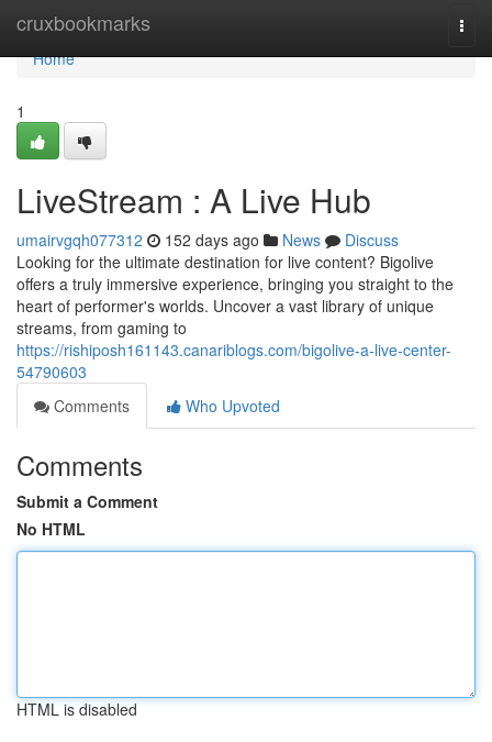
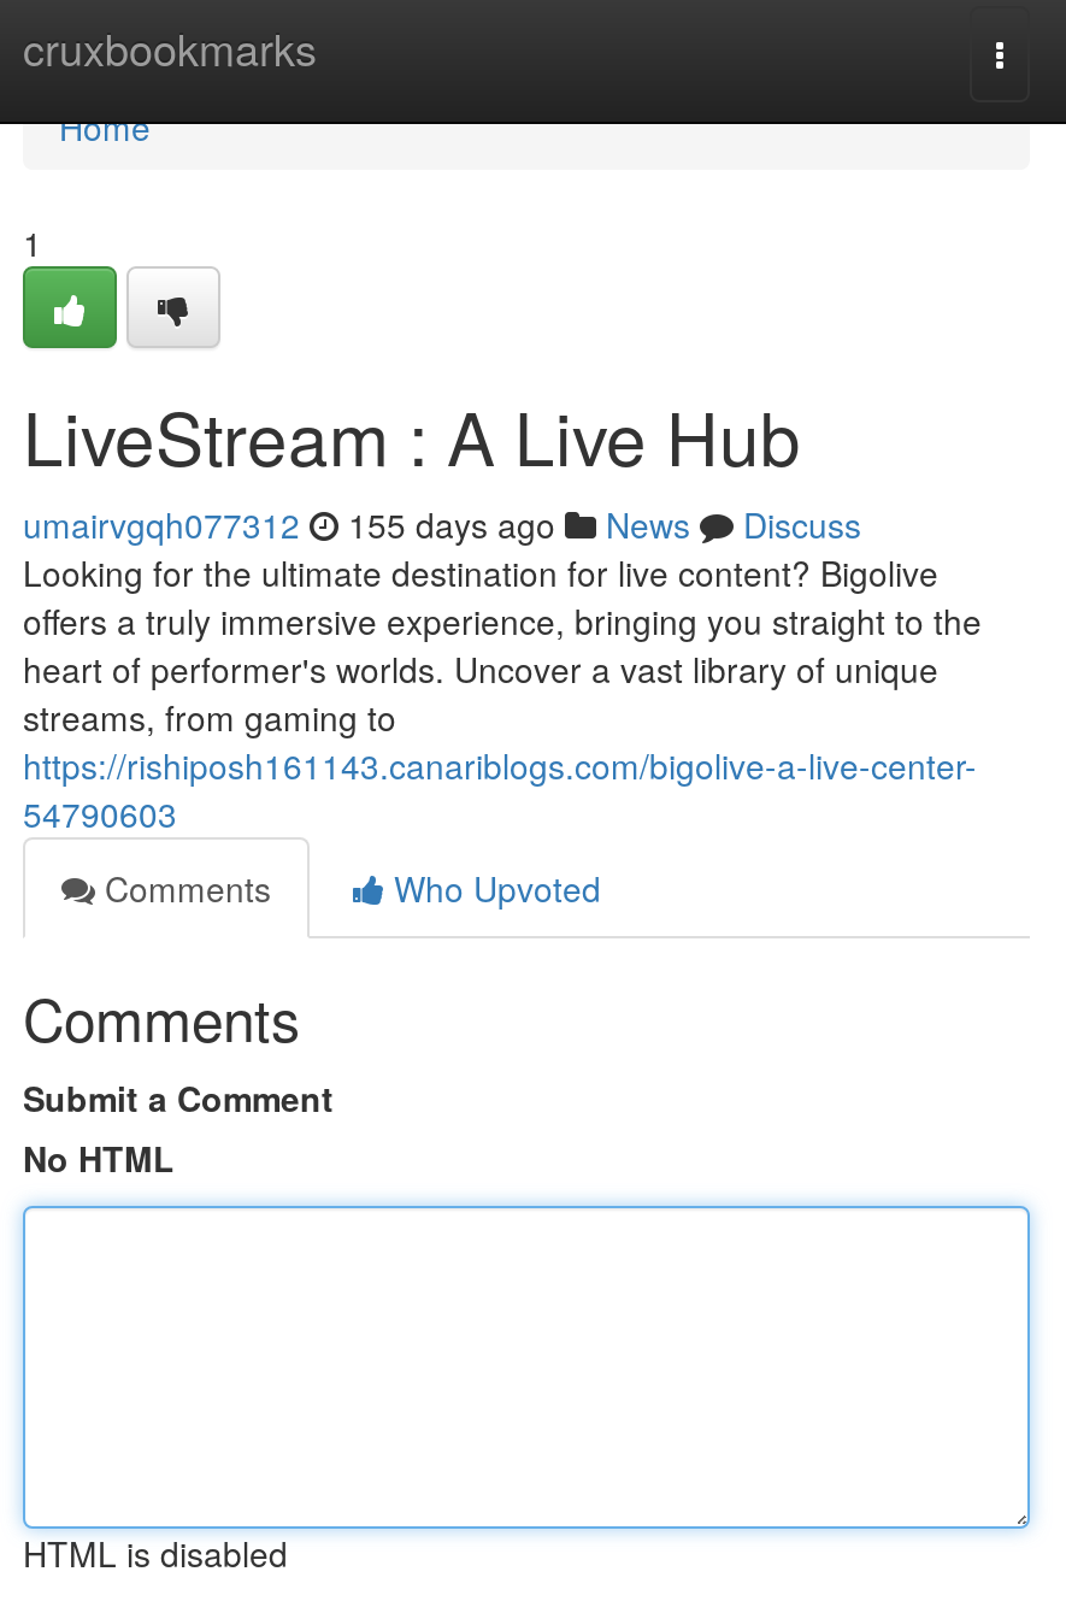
[16,229,399,251] umairvgqh077312 152 days ago News Discuss -> [23,500,861,548] umairvgqh077312 155 days ago News Discuss

